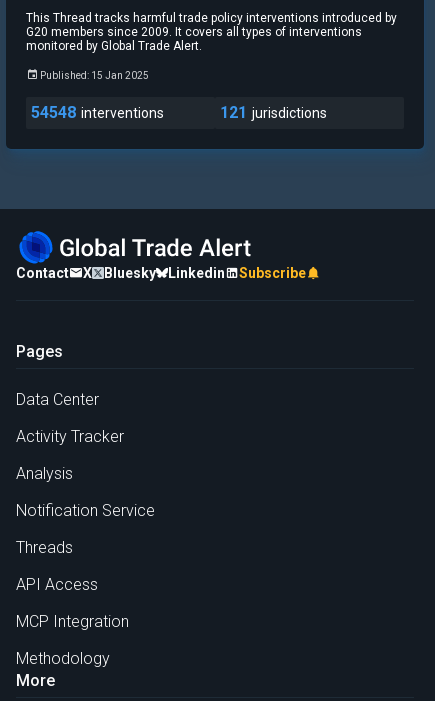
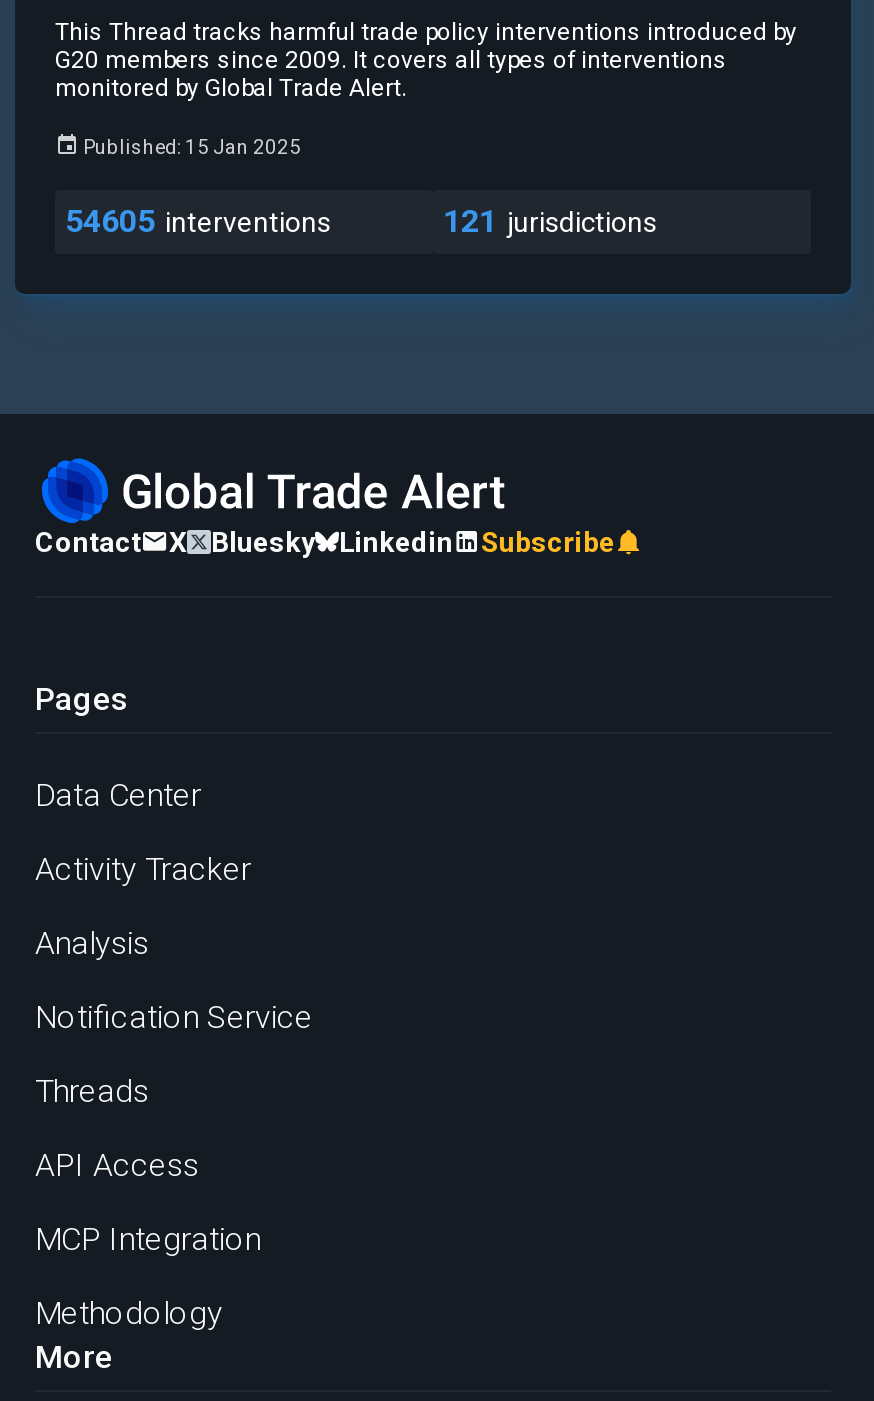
[31,103,164,122] 54548 interventions -> [65,202,331,240] 54605 interventions

